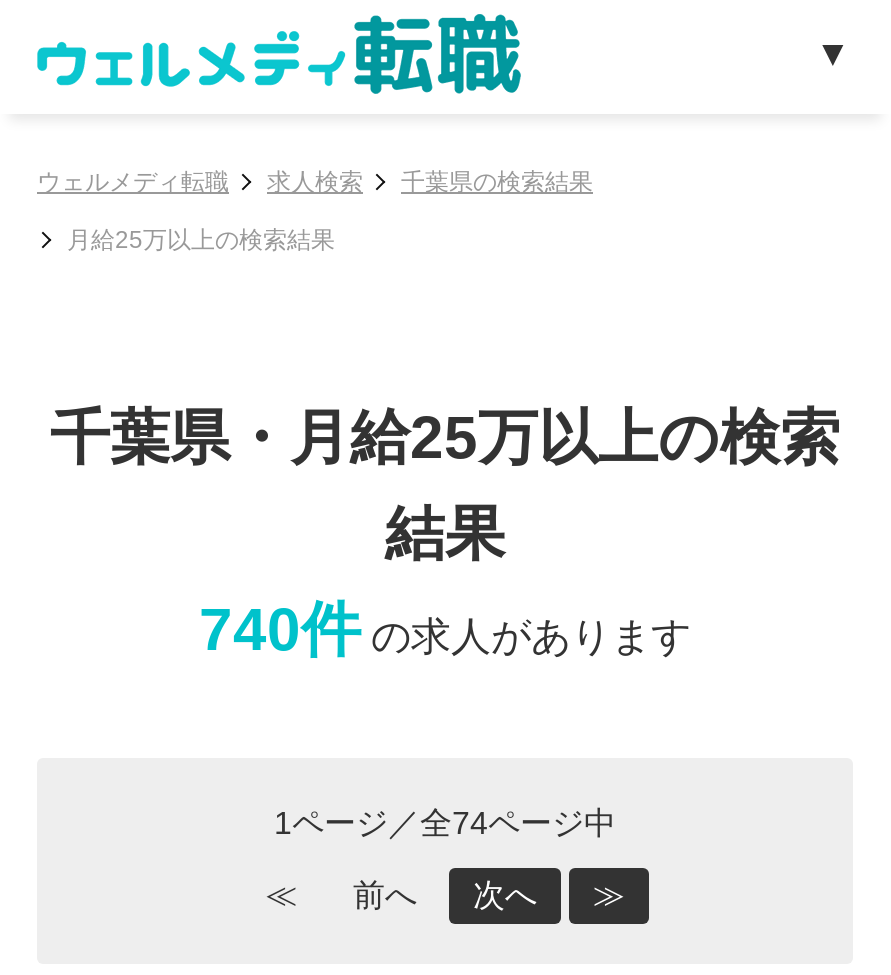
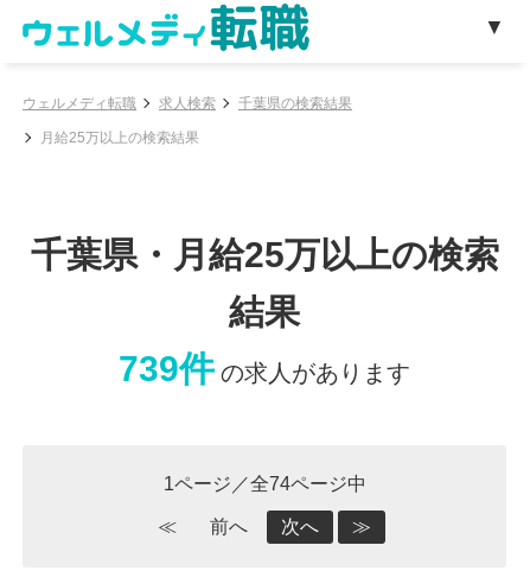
[199,596,691,662] 740件 の求人があります -> [119,349,410,388] 739件 の求人があります

